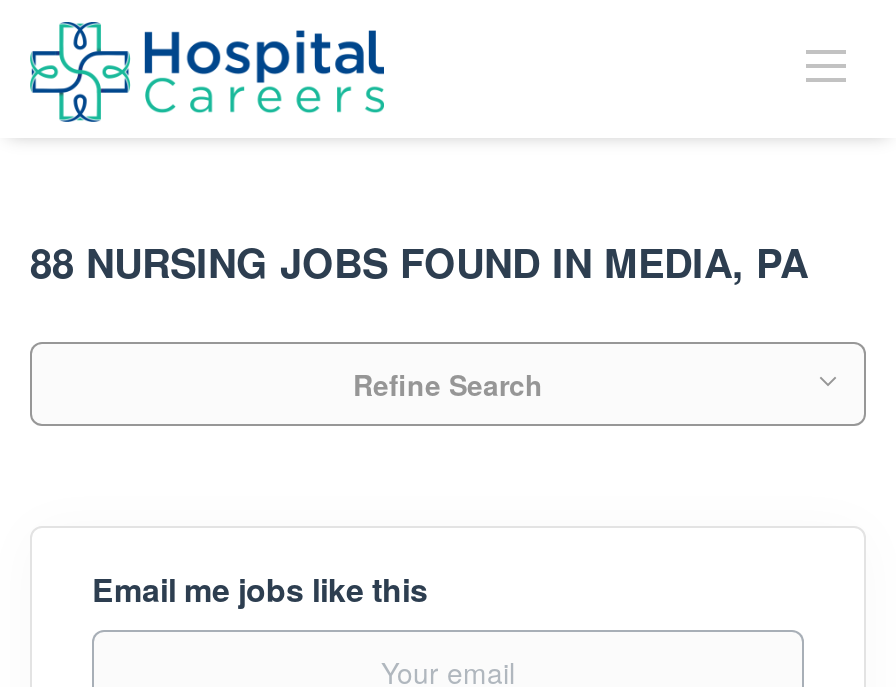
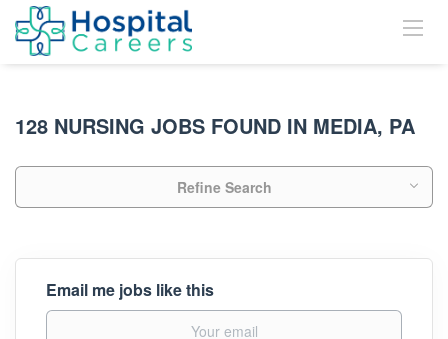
[30,232,808,290] 88 NURSING JOBS FOUND IN MEDIA, PA -> [15,111,415,140] 128 NURSING JOBS FOUND IN MEDIA, PA

